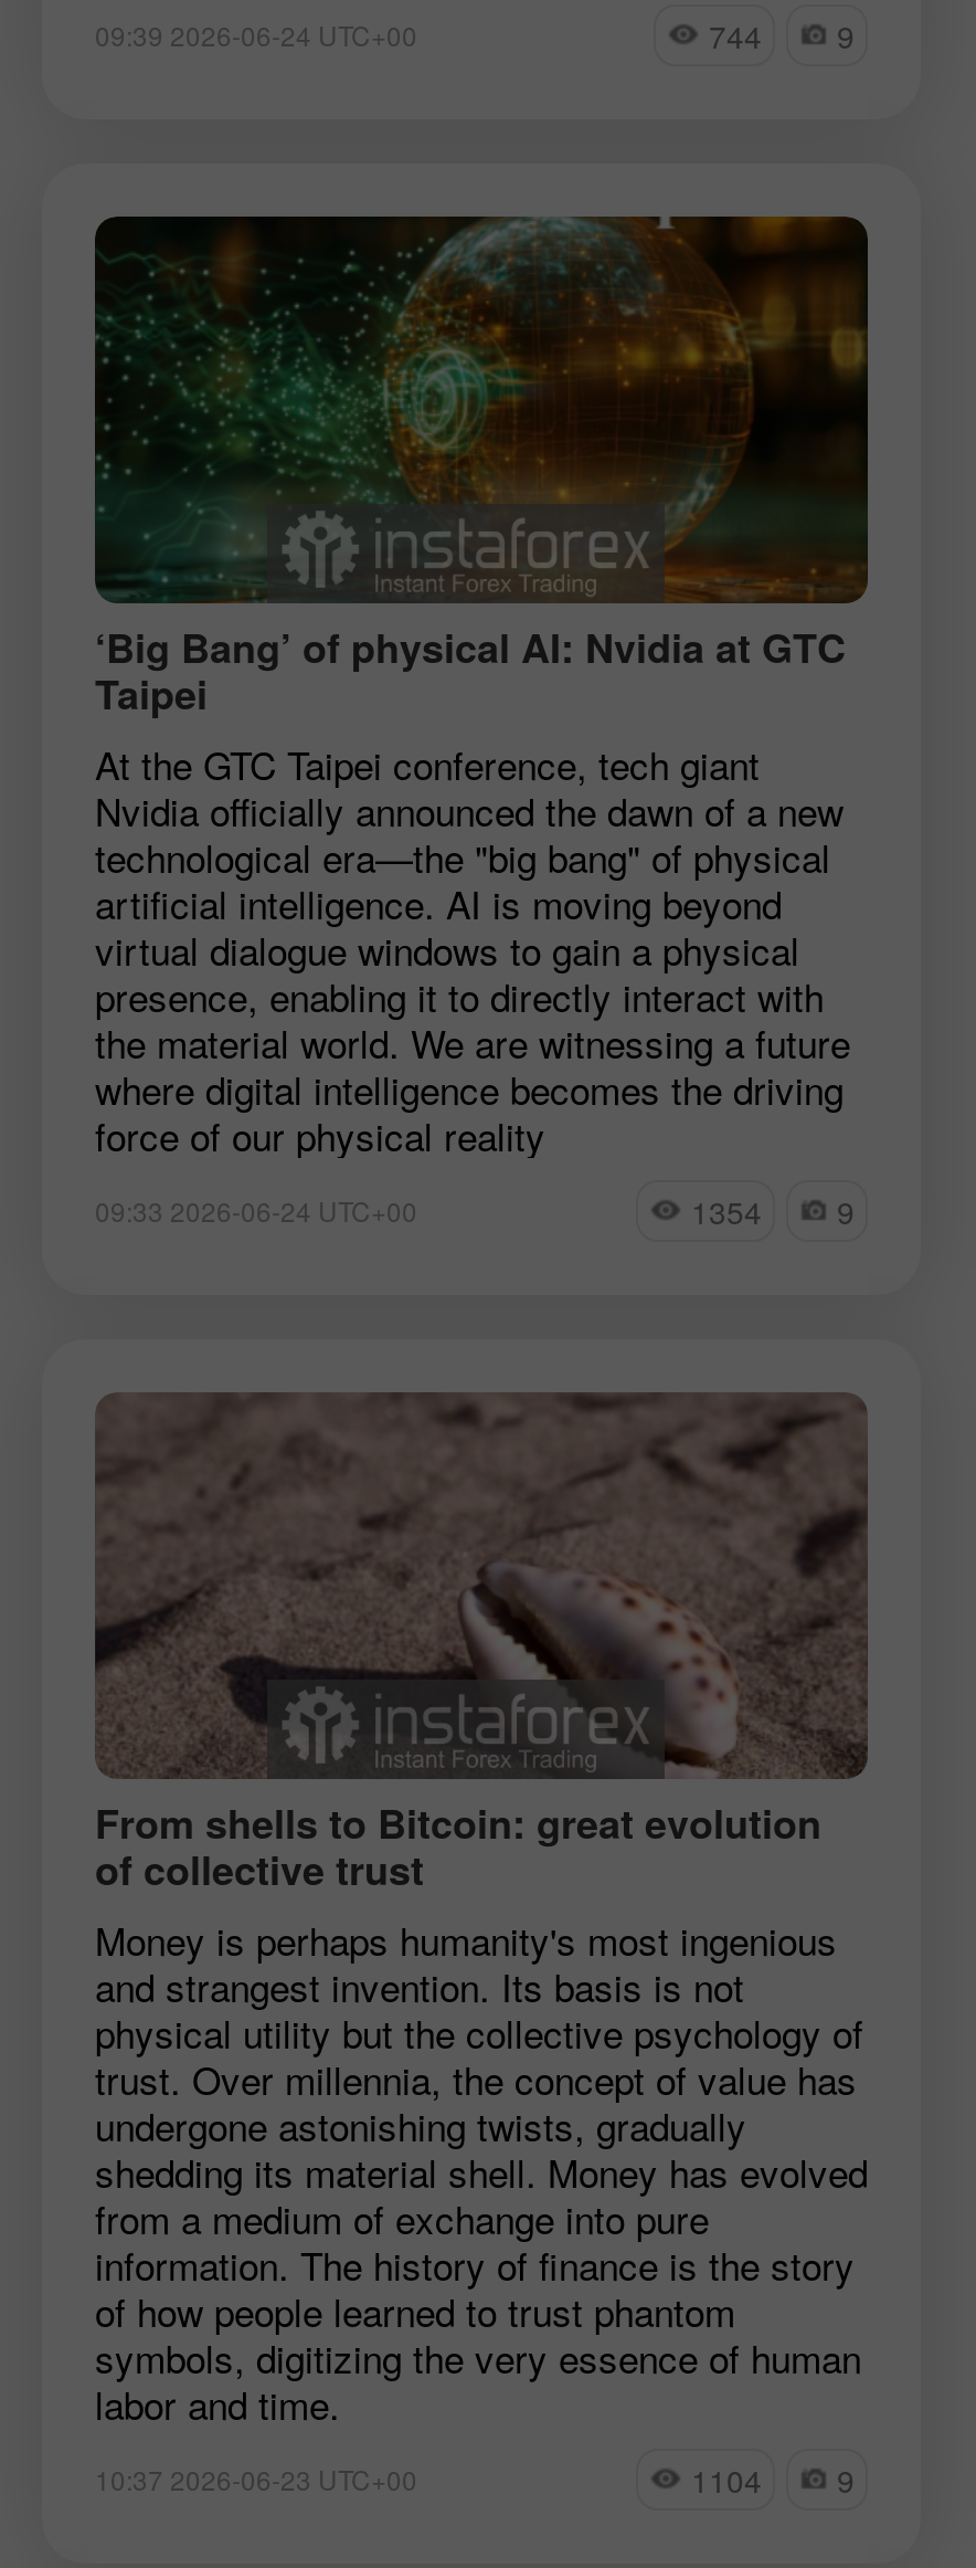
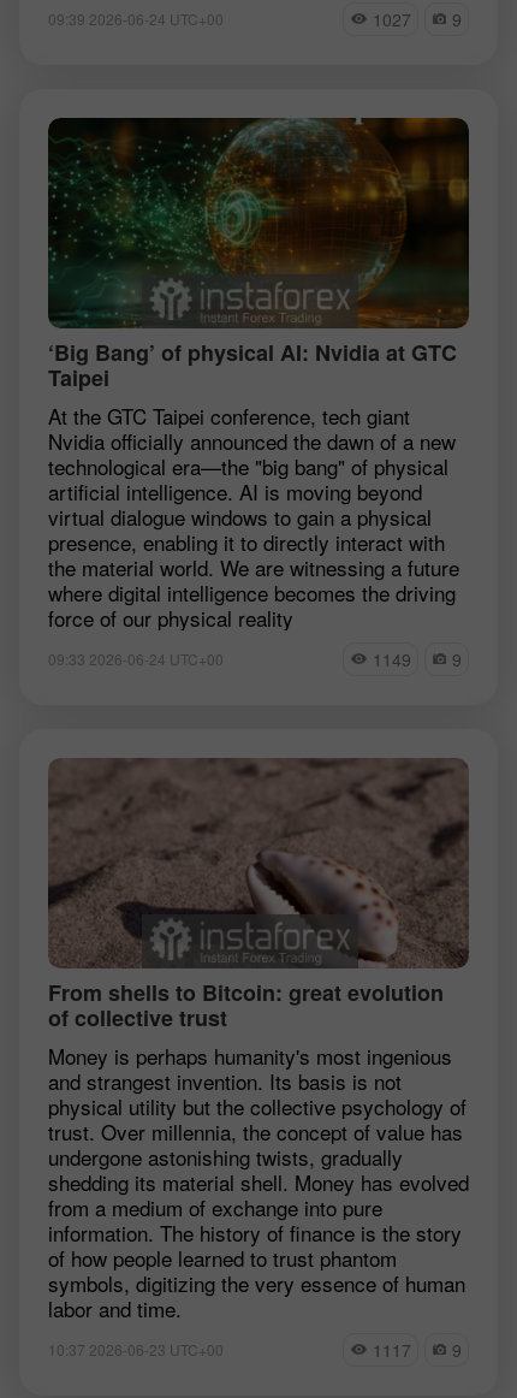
[709,13,855,57] 744 9 -> [373,7,462,31] 1027 9
[691,1189,855,1233] 1354 9 -> [373,647,462,671] 1149 9
[691,2458,855,2502] 1104 9 -> [373,1338,462,1362] 1117 9

